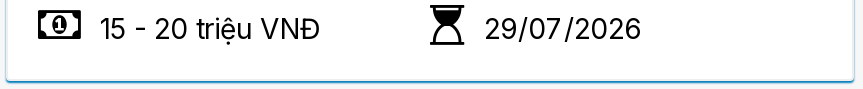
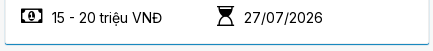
[484,11,642,45] 29/07/2026 -> [244,9,323,26] 27/07/2026

